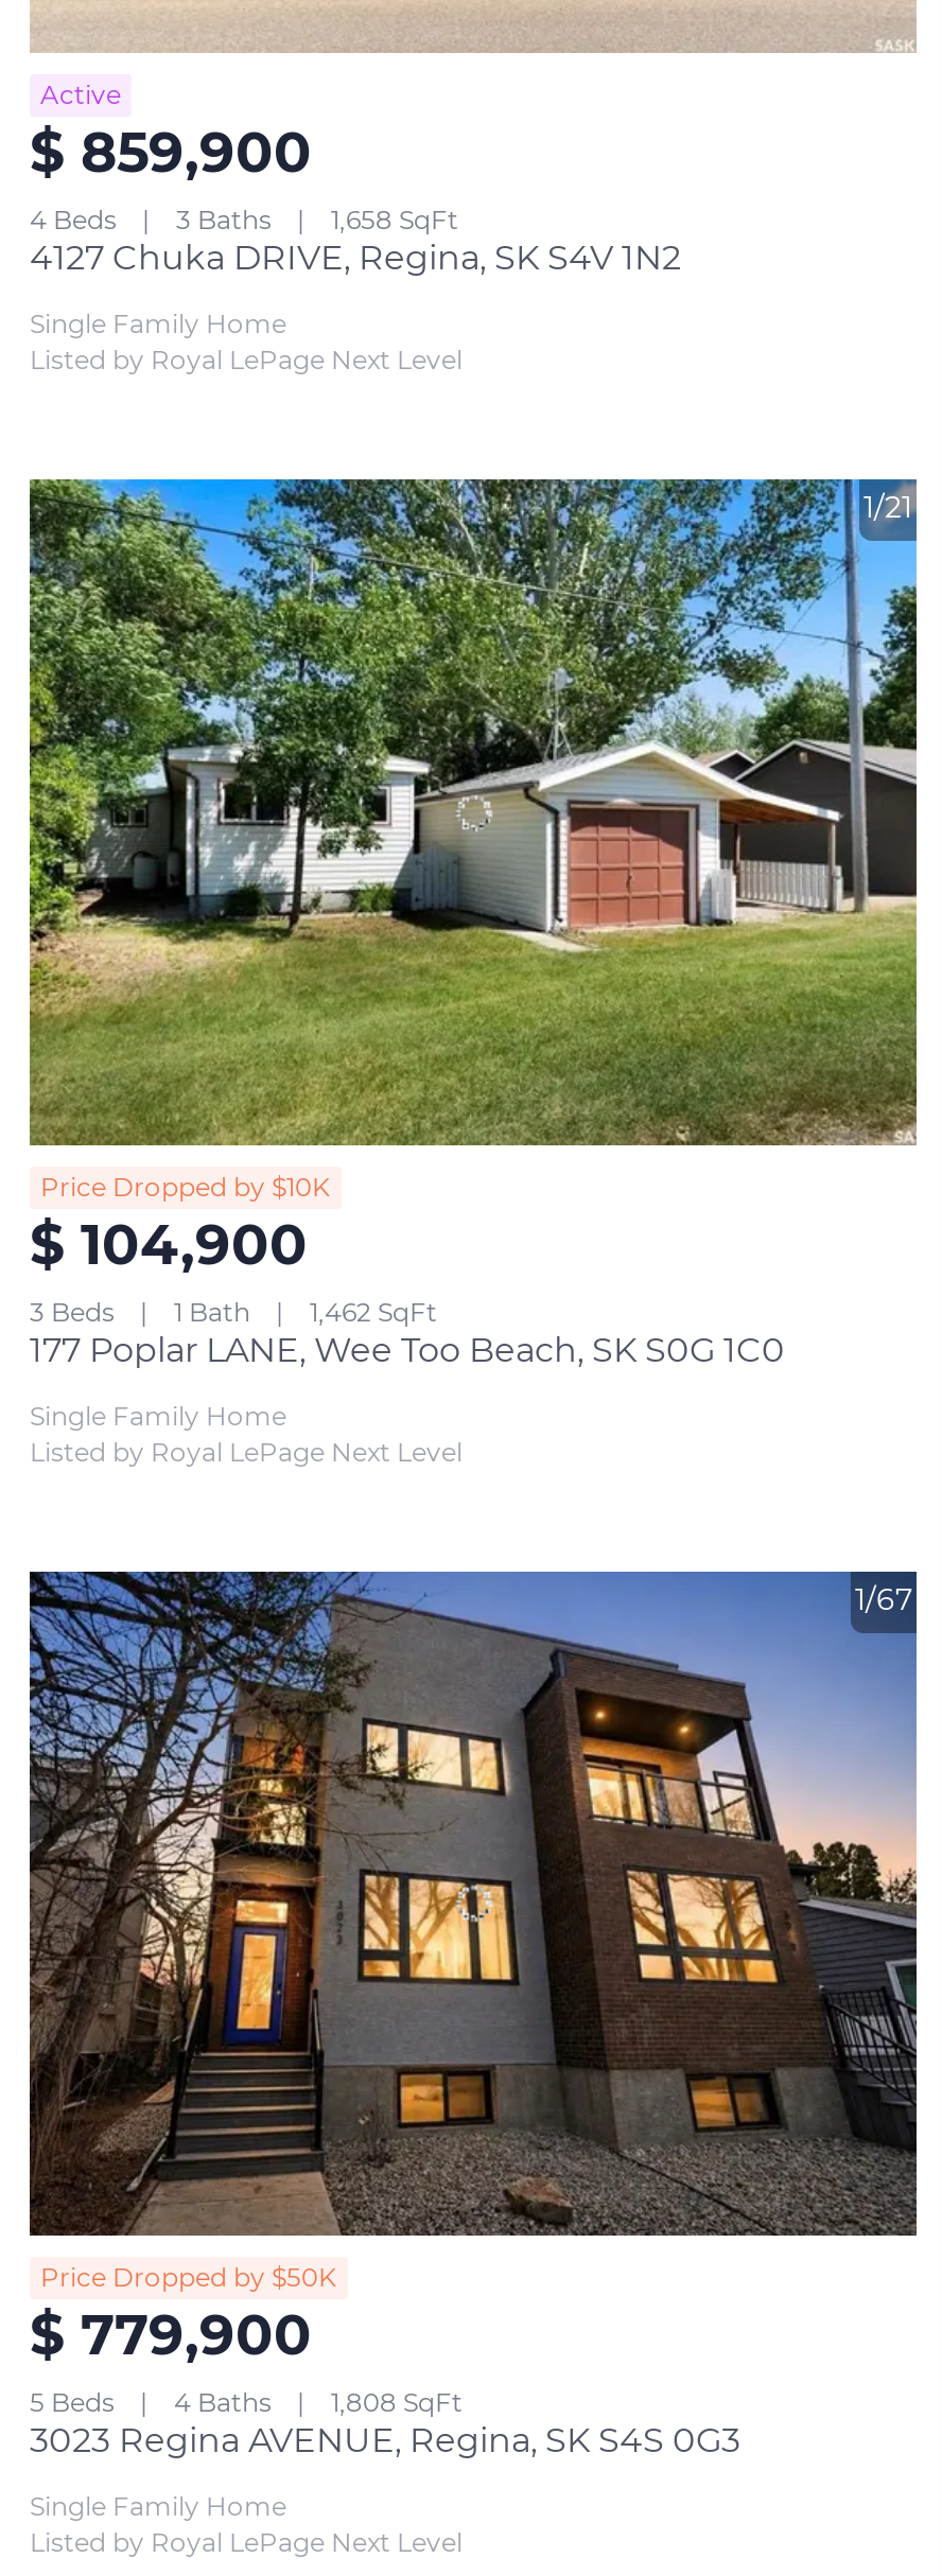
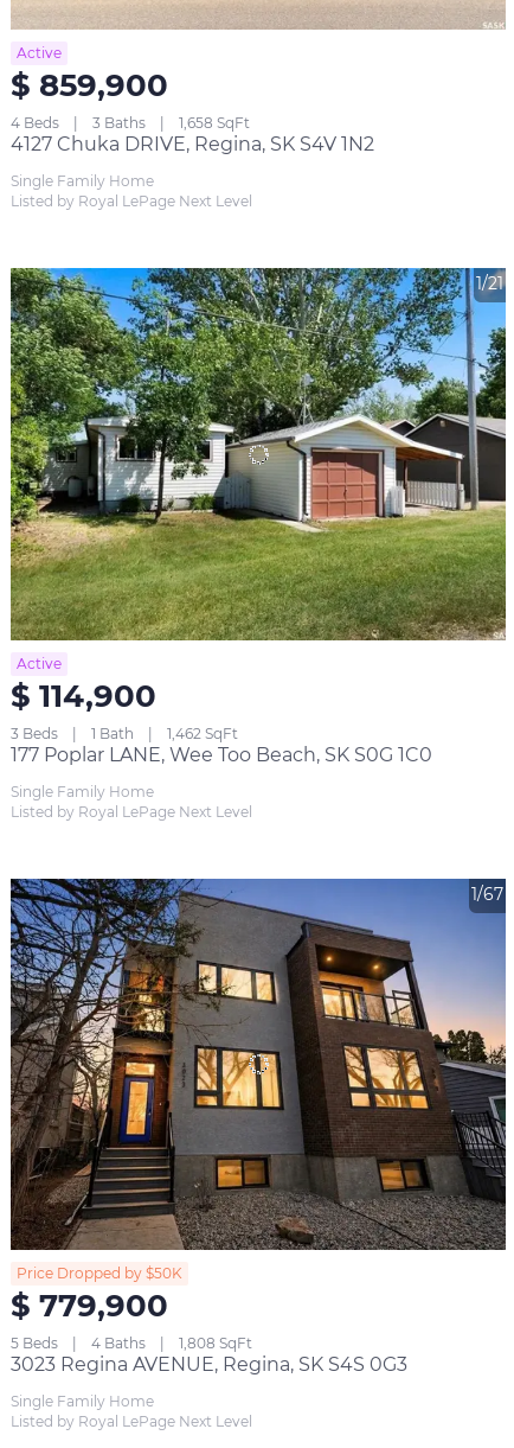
[30,1170,331,1278] Price Dropped by $10K | $ 104,900 -> [11,654,156,715] Active | $ 114,900

